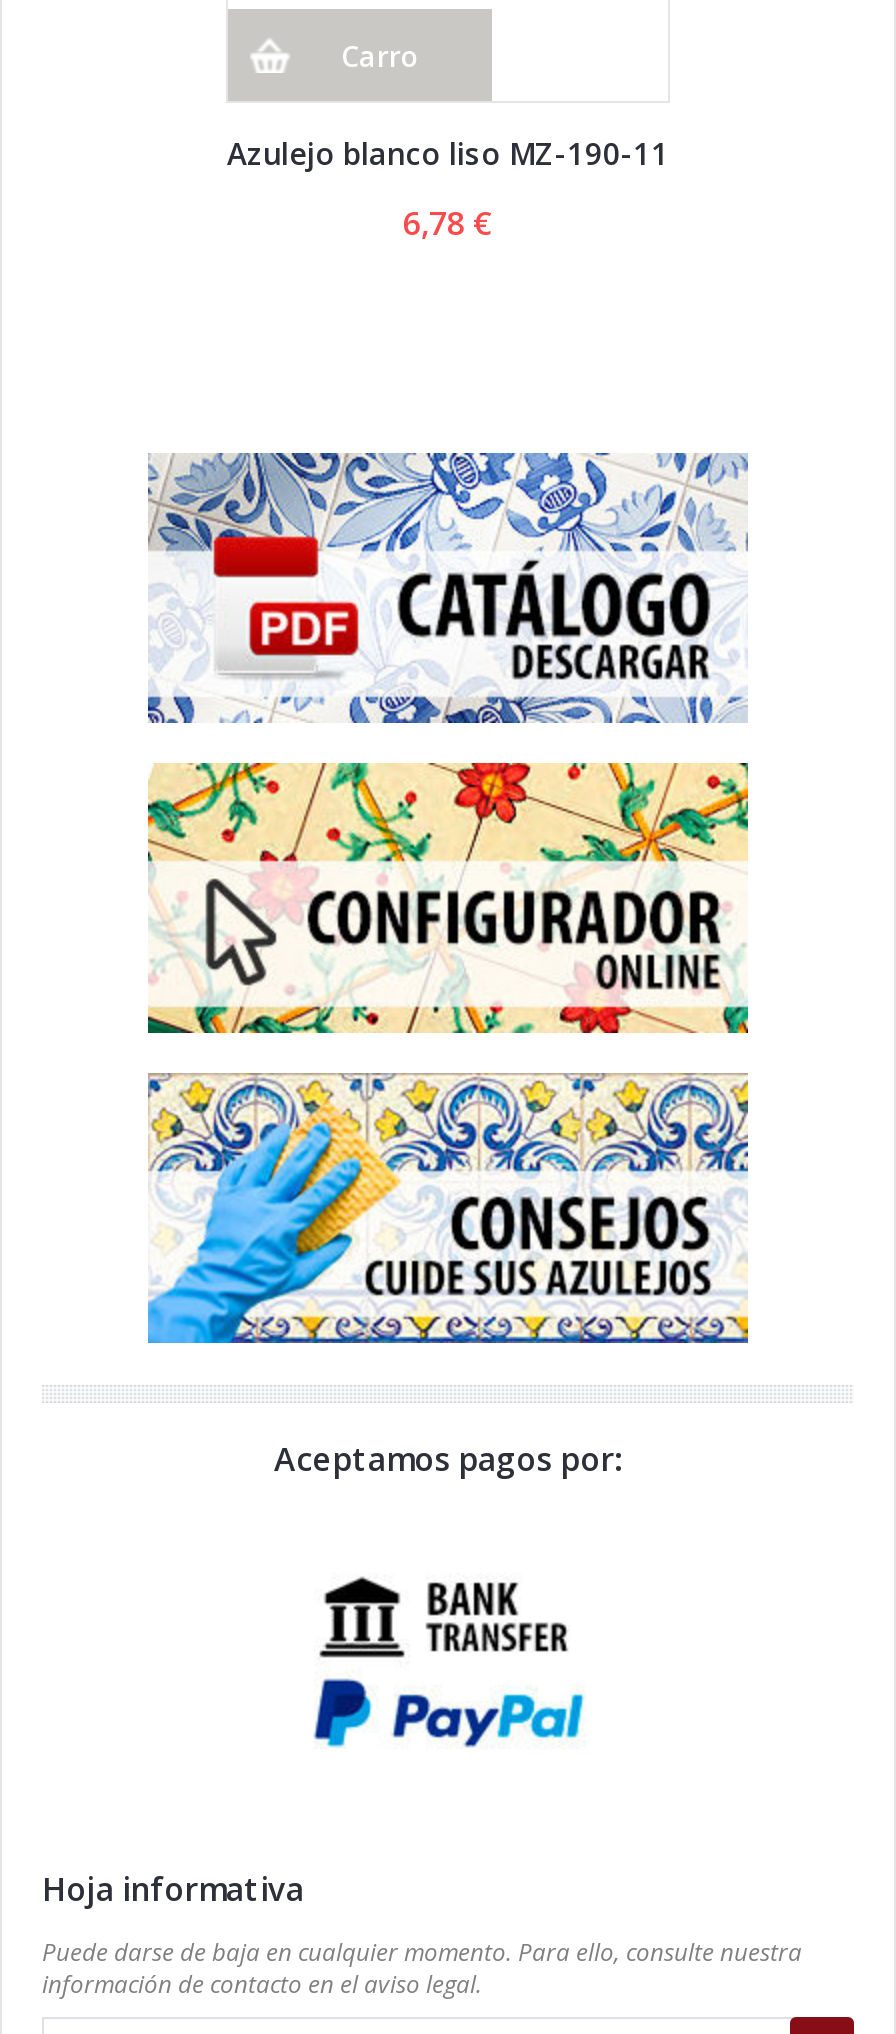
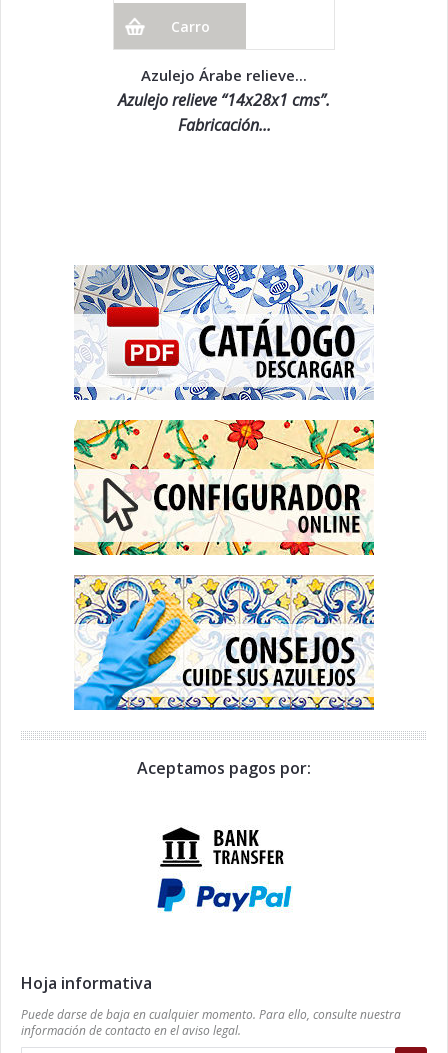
[227,132,669,244] Azulejo blanco liso MZ-190-11 | 6,78 € -> [118,65,330,136] Azulejo Árabe relieve... | Azulejo relieve “14x28x1 cms”. | Fabricación...

